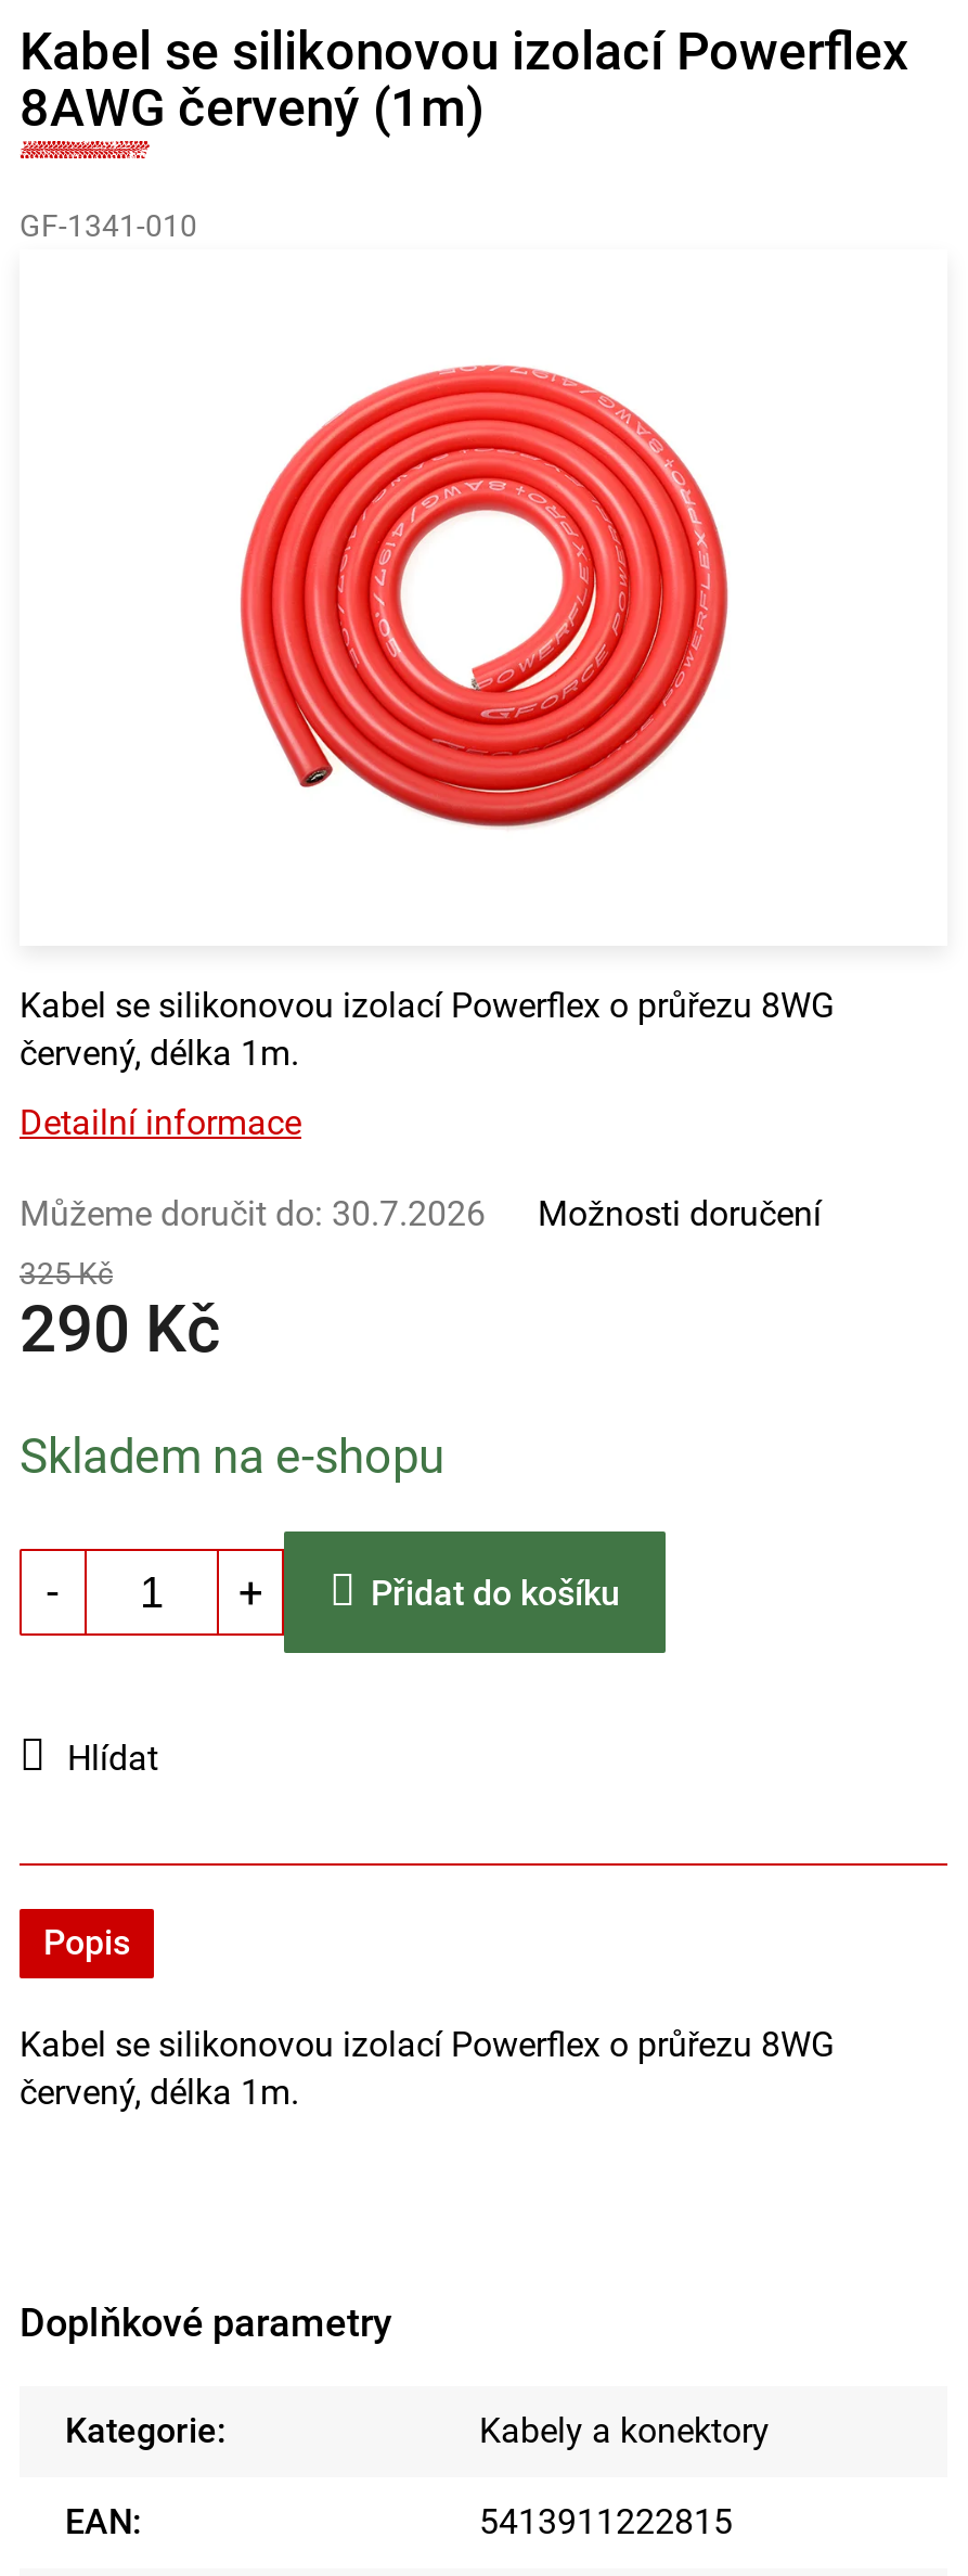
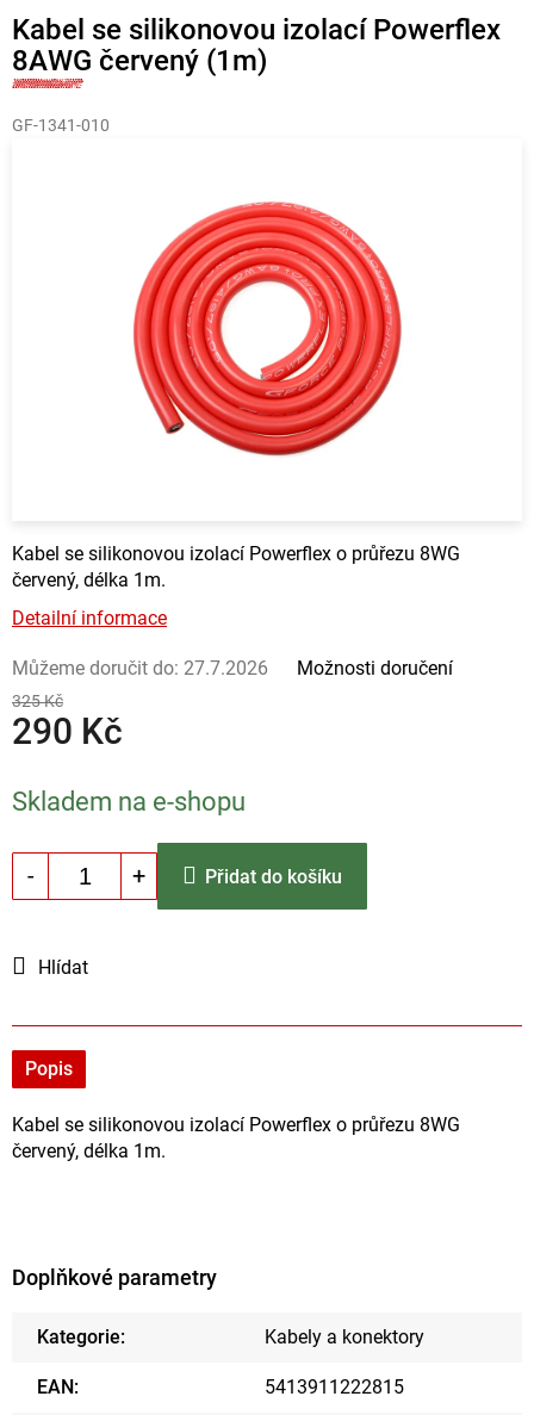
[20,1193,486,1235] Můžeme doručit do: 30.7.2026 -> [12,657,268,680] Můžeme doručit do: 27.7.2026

